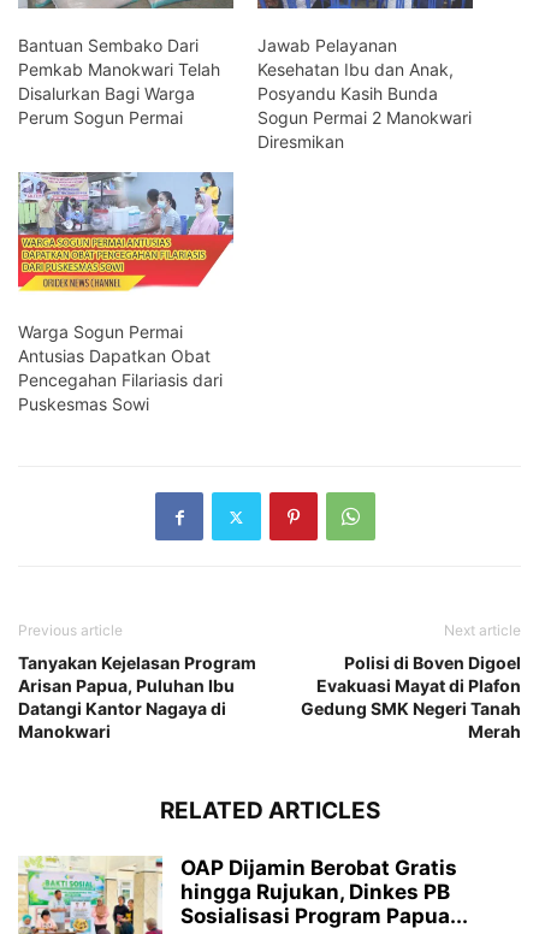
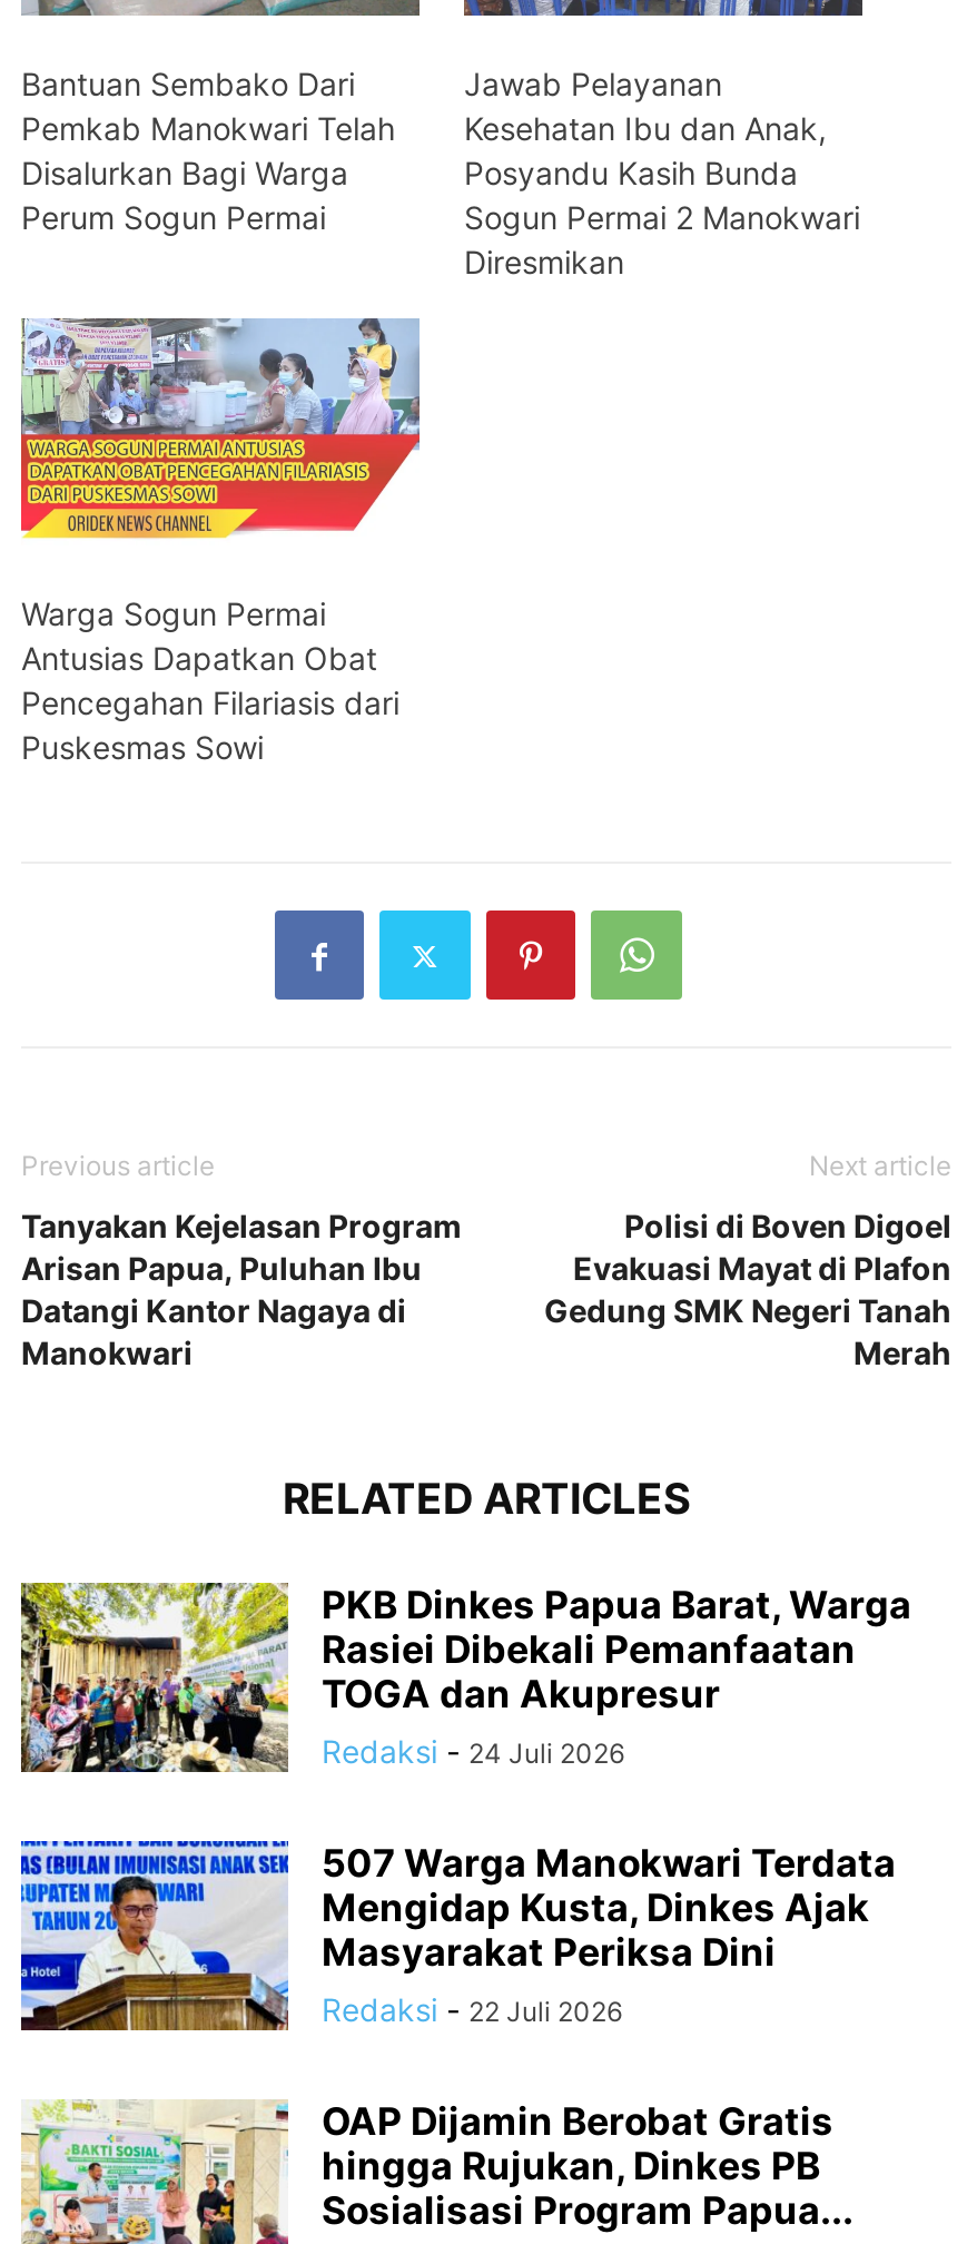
none -> [19,1581,911,2029] [image] | PKB Dinkes Papua Barat, Warga | Rasiei Dibekali Pemanfaatan | TOGA dan Akupresur | Redaksi - 24 Juli 2026 | 507 Warga Manokwari Terdata | Mengidap Kusta, Dinkes Ajak | Masyarakat Periksa Dini | Redaksi - 22 Juli 2026
none -> [19,1839,290,2033] [image]

